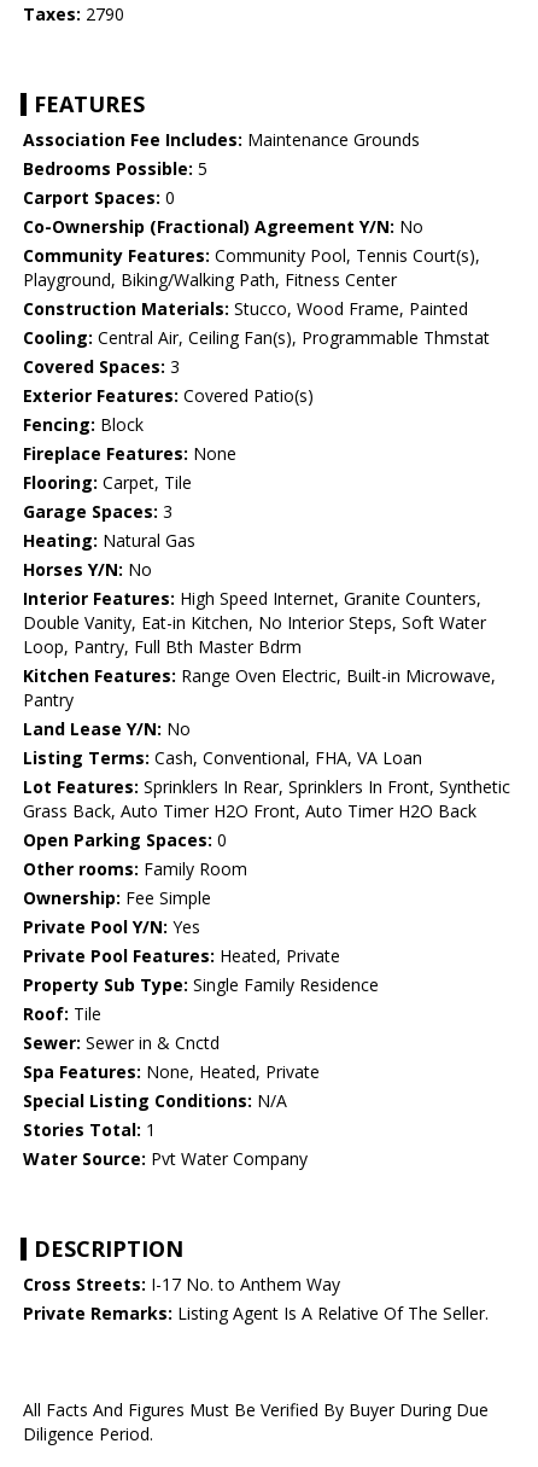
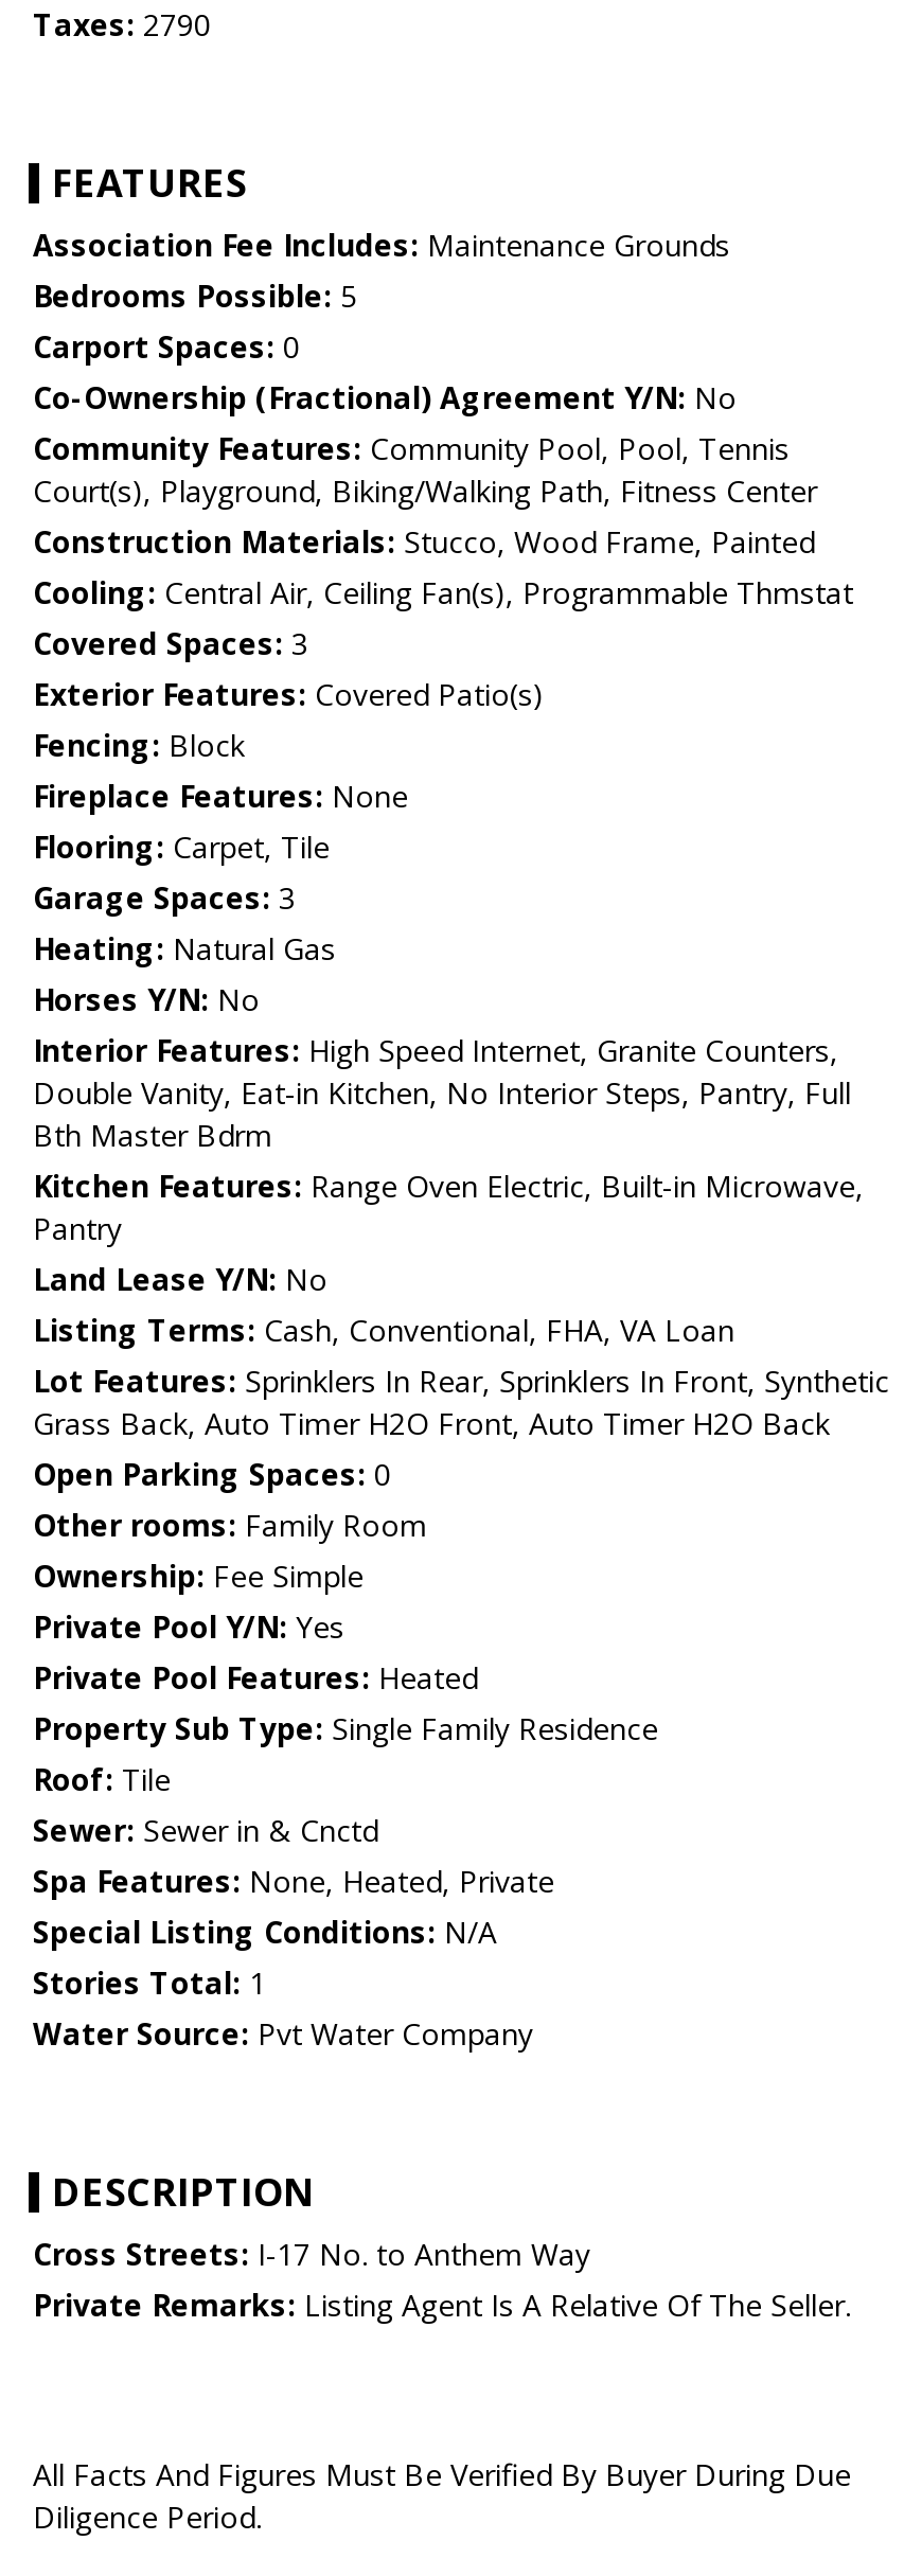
[23,245,480,292] Community Features: Community Pool, Tennis Court(s), | Playground, Biking/Walking Path, Fitness Center -> [33,429,817,512] Community Features: Community Pool, Pool, Tennis | Court(s), Playground, Biking/Walking Path, Fitness Center
[23,612,486,659] Double Vanity, Eat-in Kitchen, No Interior Steps, Soft Water | Loop, Pantry, Full Bth Master Bdrm -> [33,1073,851,1156] Double Vanity, Eat-in Kitchen, No Interior Steps, Pantry, Full | Bth Master Bdrm
[23,945,340,968] Private Pool Features: Heated, Private -> [33,1658,478,1699] Private Pool Features: Heated

